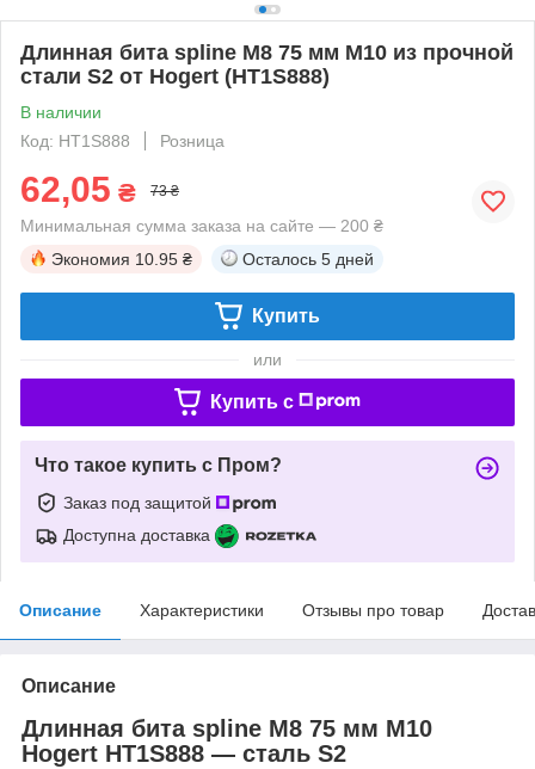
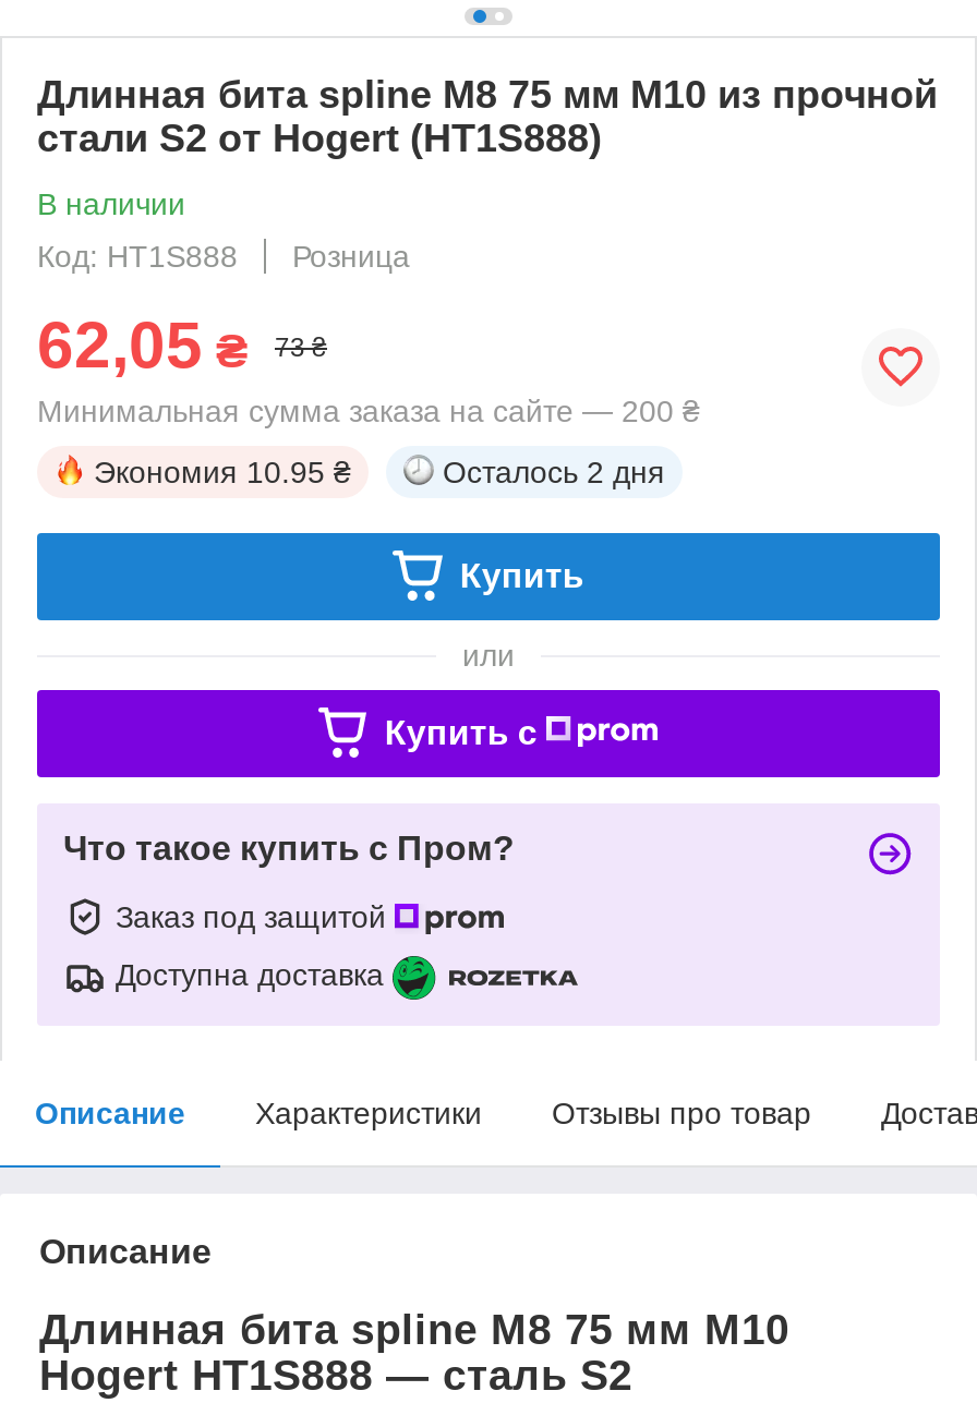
[242,249,374,268] Осталось 5 дней -> [443,454,665,489] Осталось 2 дня

